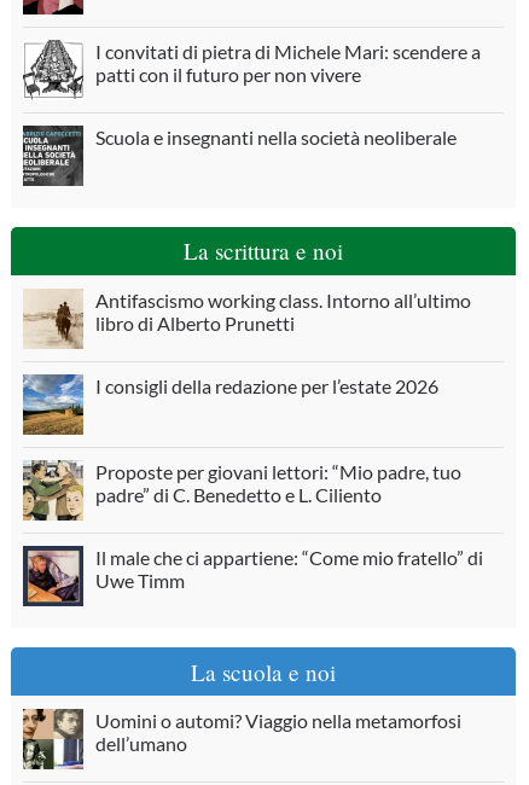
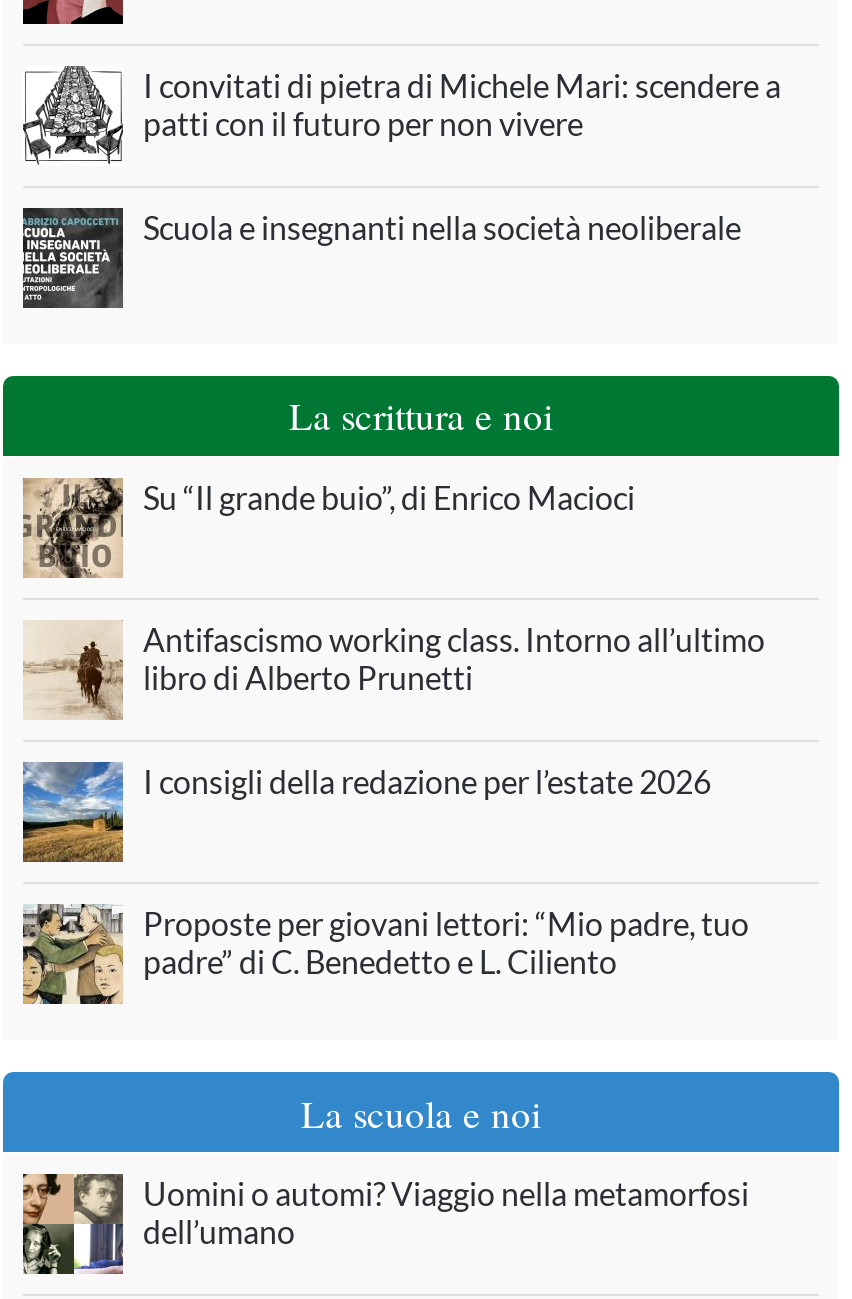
none -> [23,476,635,580] [image] | Su “Il grande buio”, di Enrico Macioci
moved [22,289,471,506] -> [21,620,765,980]: [image] | Antifascismo working class. Intorno all’ultimo | libro di Alberto Prunetti | I consigli della redazione per l’estate 2026 | Proposte per giovani lettori: “Mio padre, tuo | padre” di C. Benedetto e L. Ciliento
[22,545,483,607] [image] | Il male che ci appartiene: “Come mio fratello” di | Uwe Timm -> none

